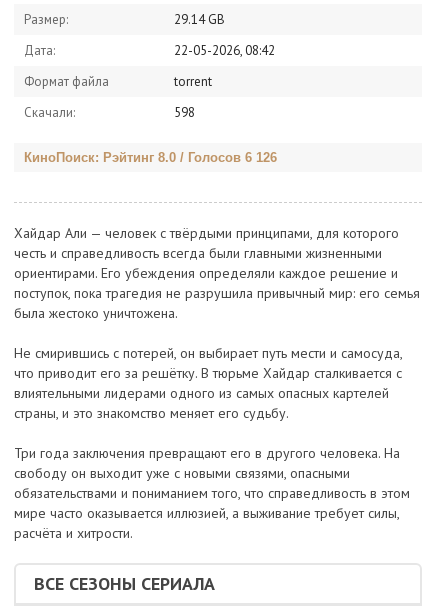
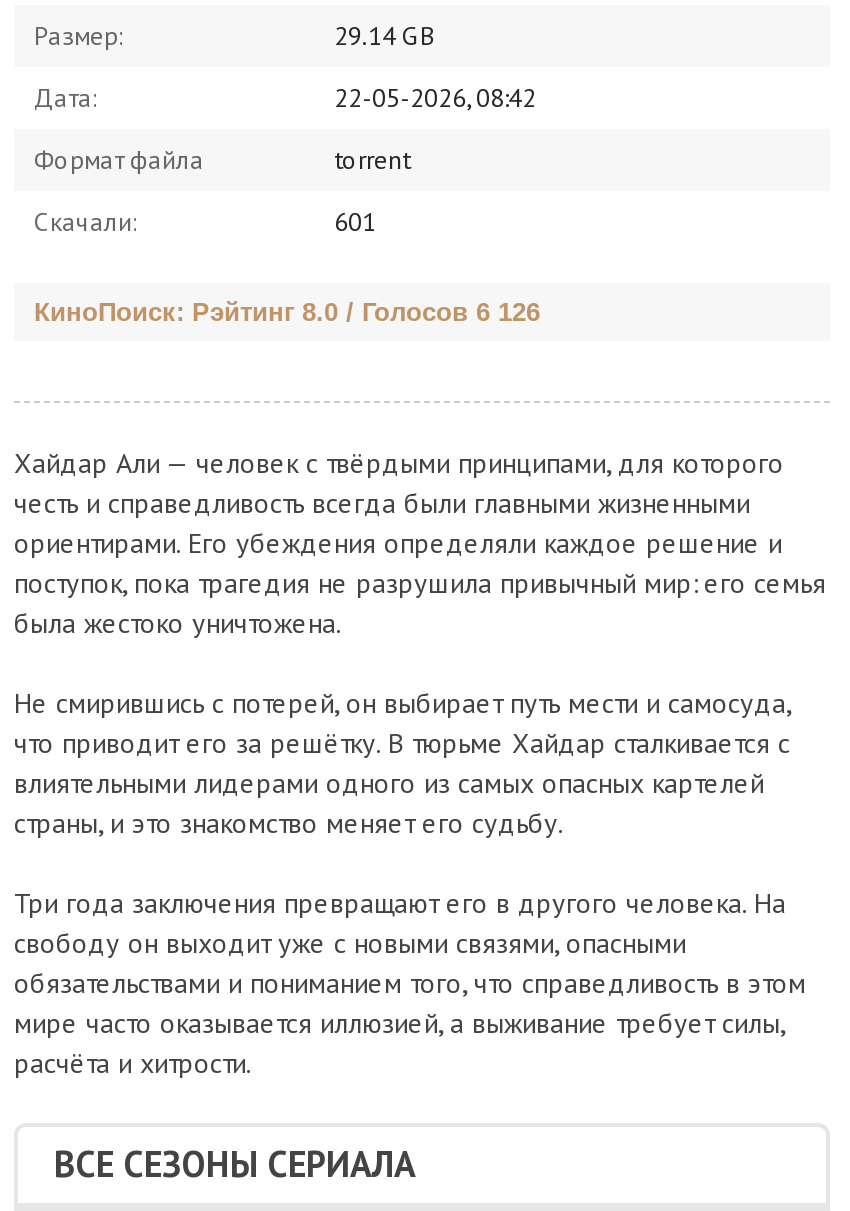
[174,104,195,121] 598 -> [334,205,376,239] 601

